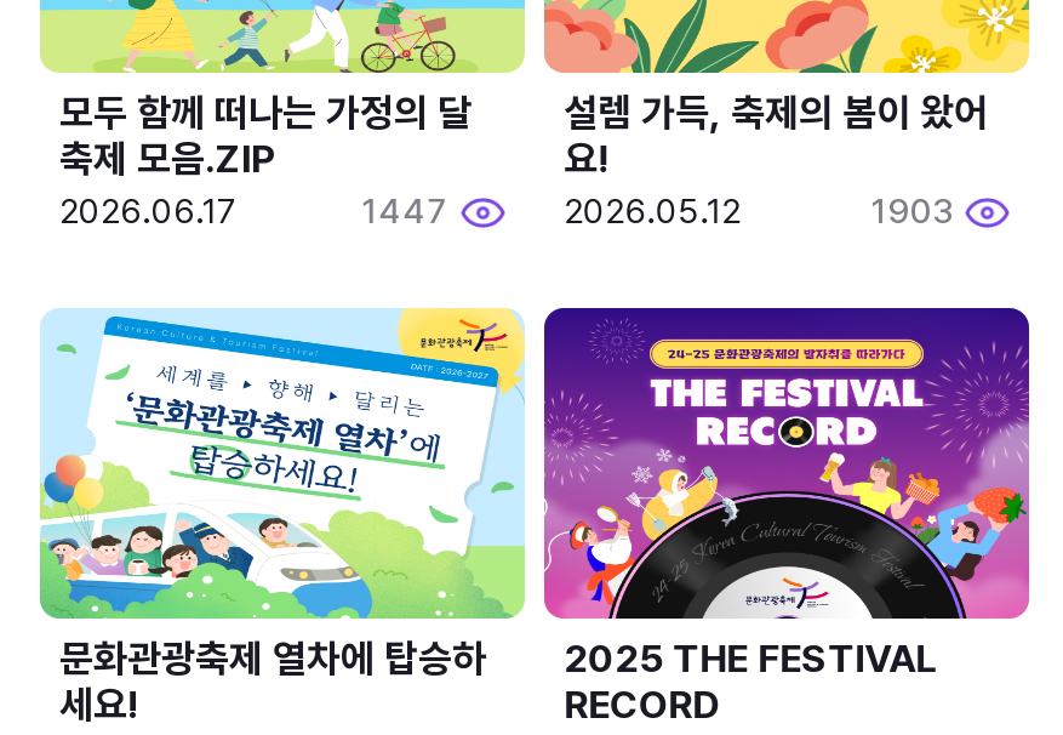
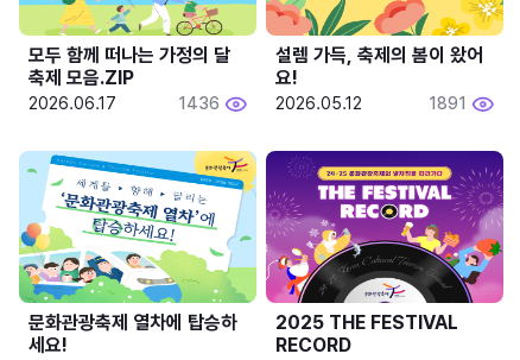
[362,190,449,229] 1447 -> [178,93,220,112] 1436
[871,190,954,229] 1903 -> [429,93,467,112] 1891

